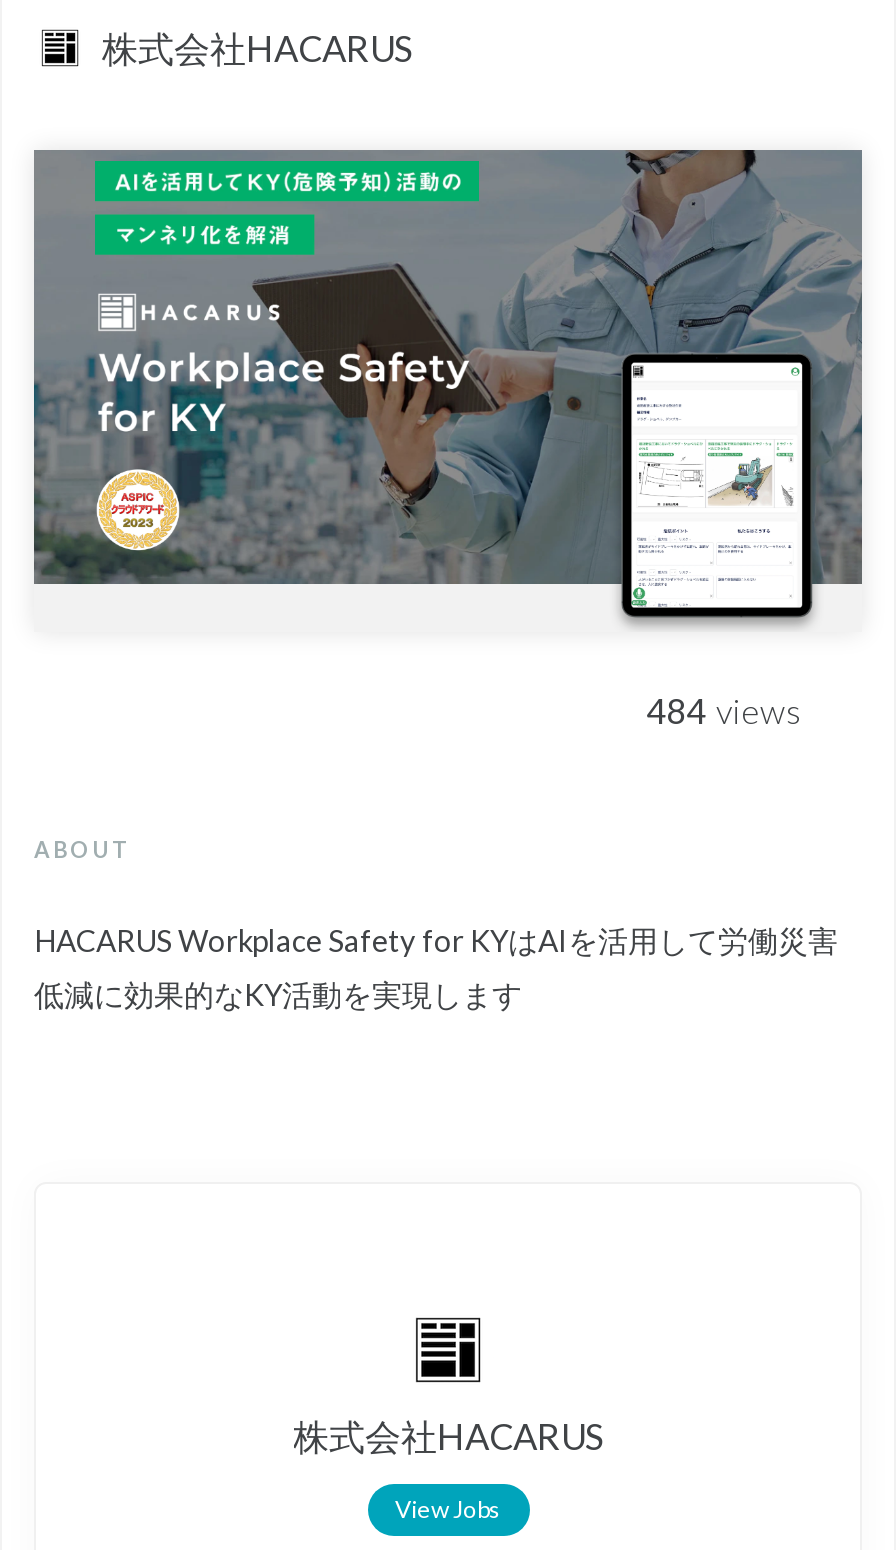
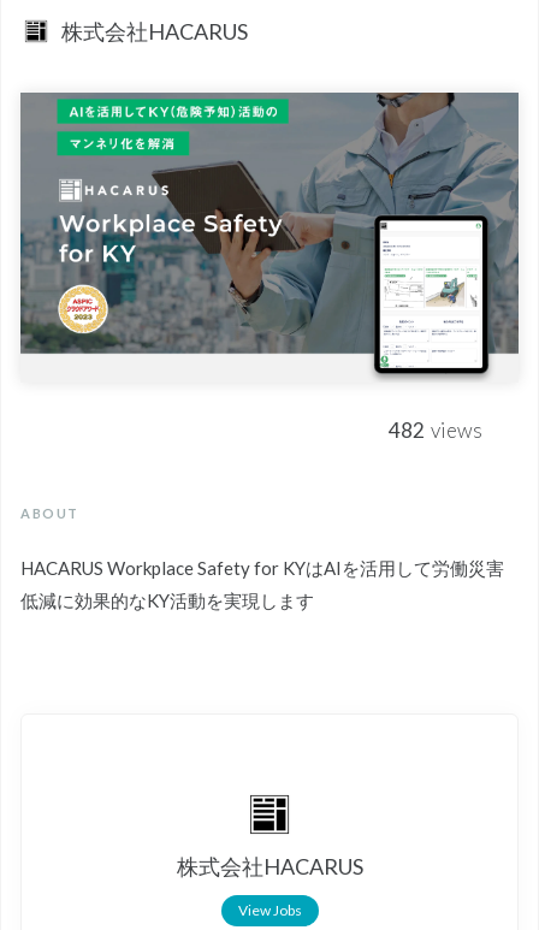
[646,690,802,732] 484 views -> [389,418,482,443] 482 views

